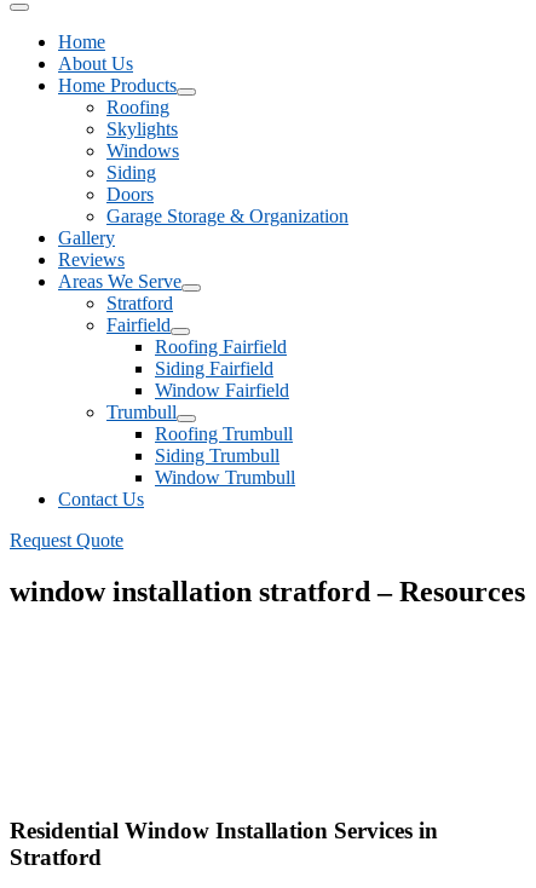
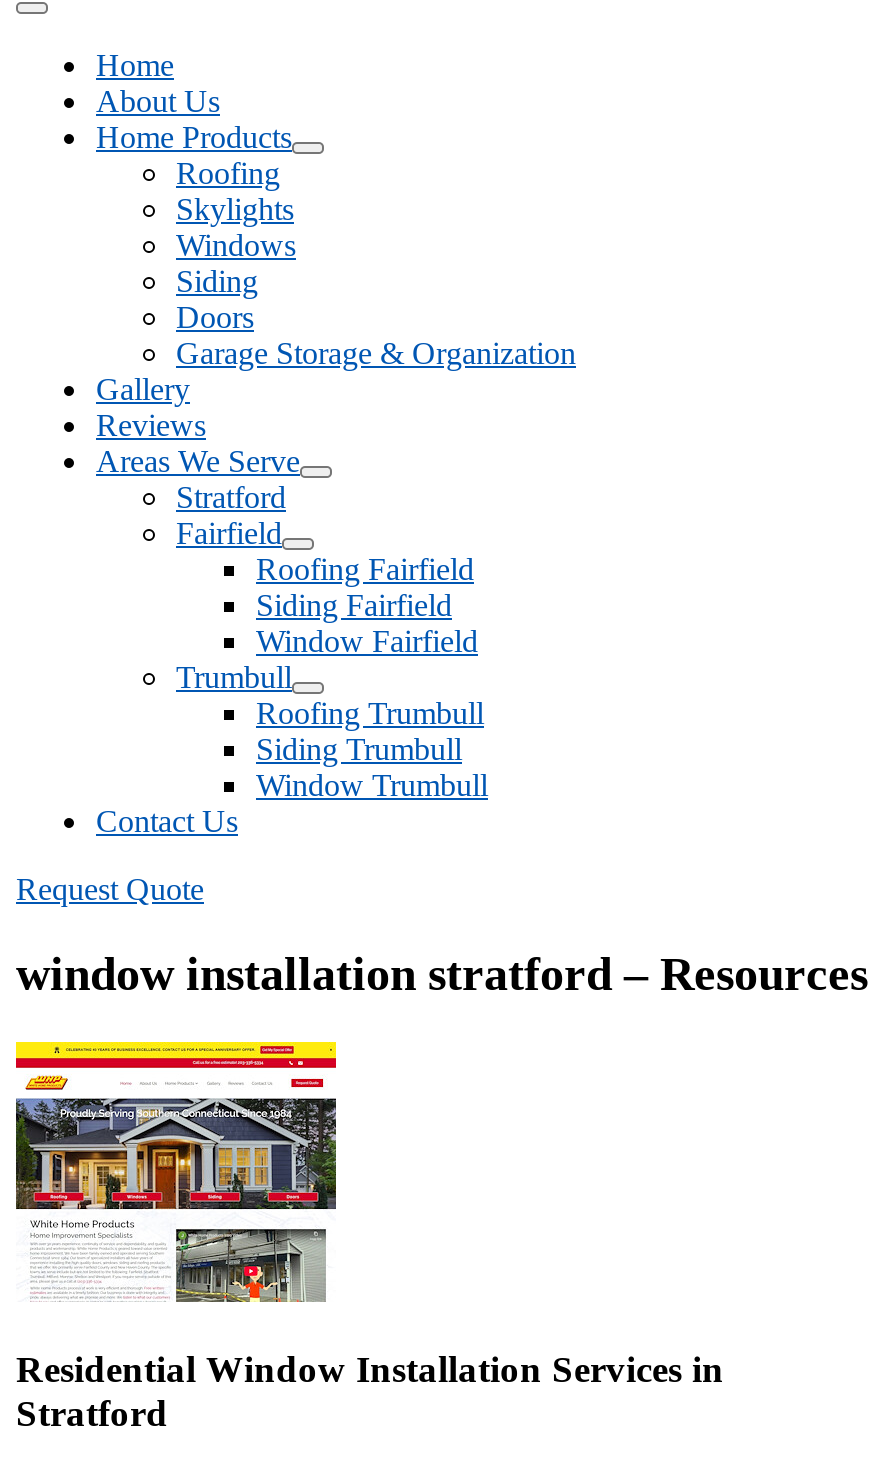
none -> [14,1040,338,1304] [image]

